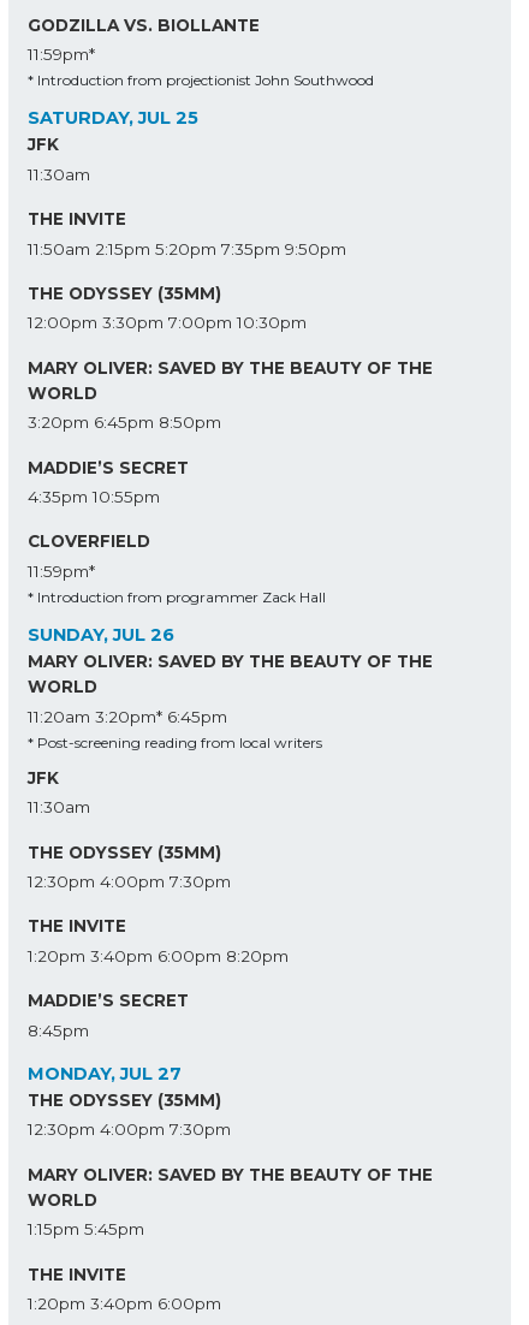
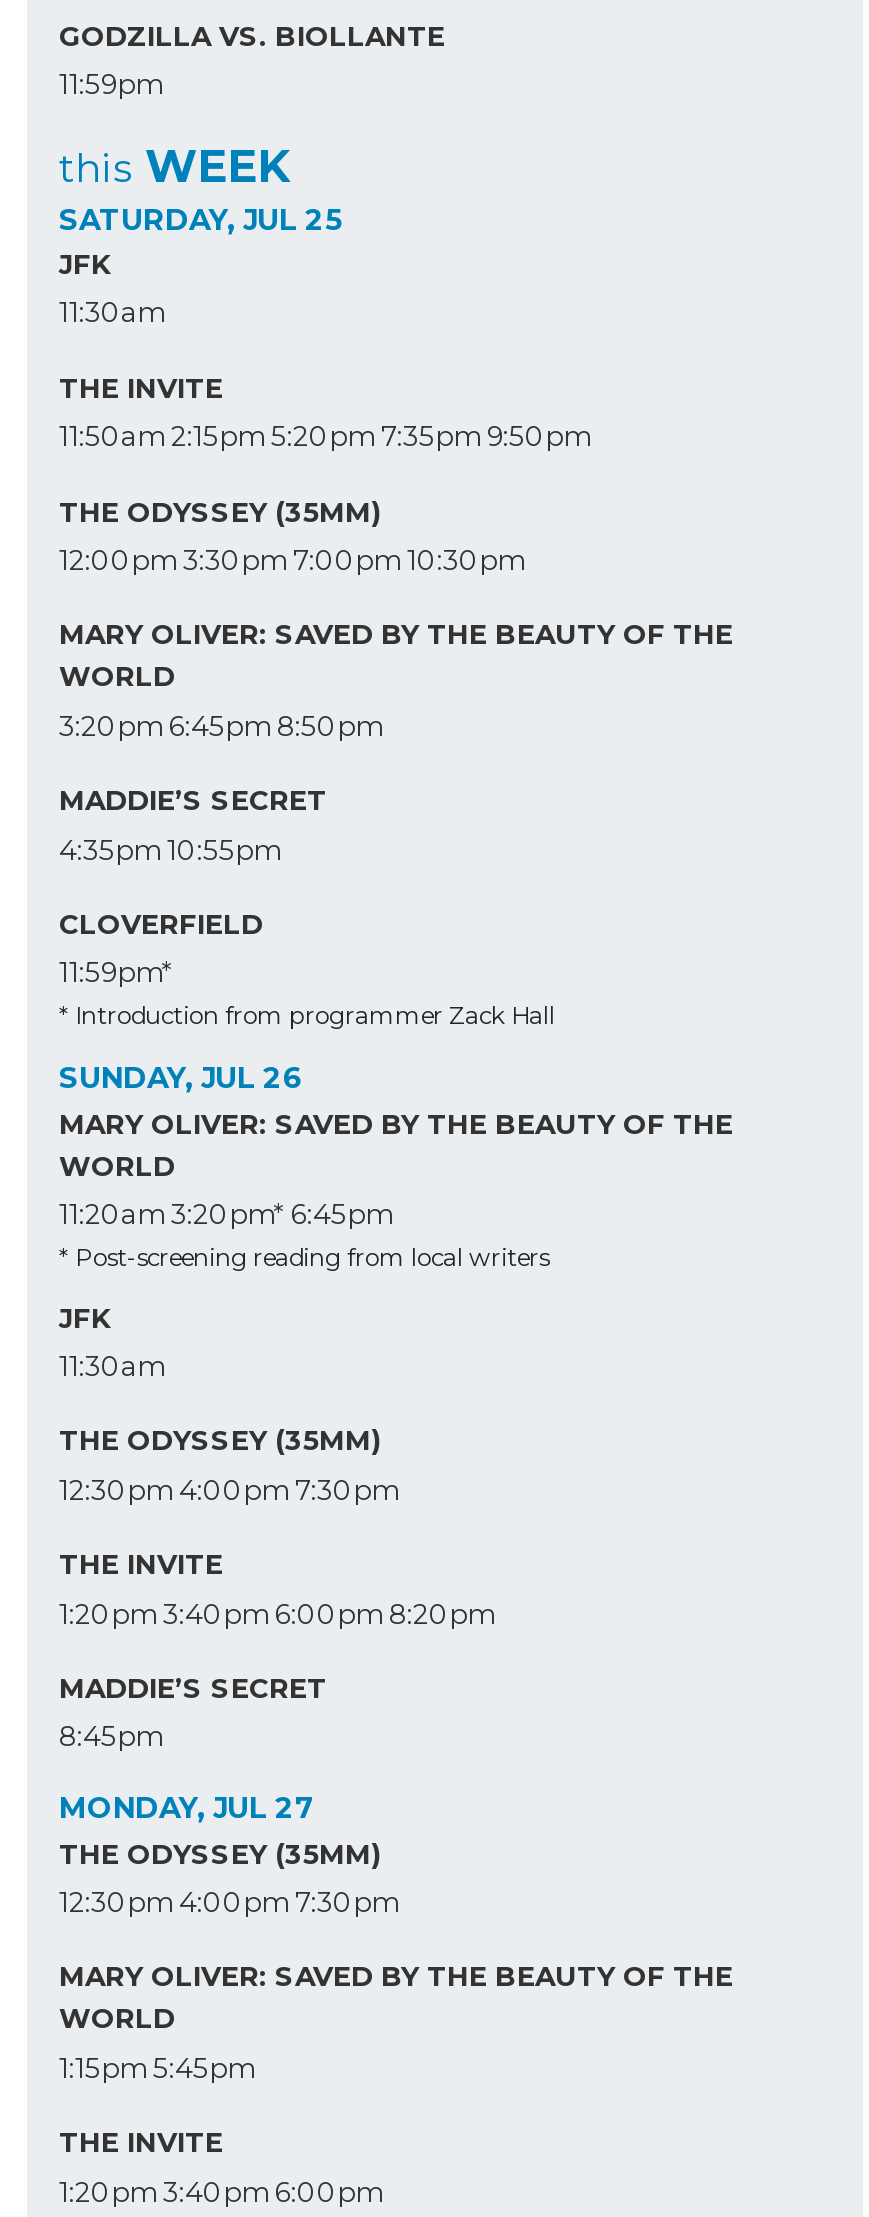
[28,45,374,89] 11:59pm* | * Introduction from projectionist John Southwood -> [59,68,291,194] 11:59pm | this WEEK

